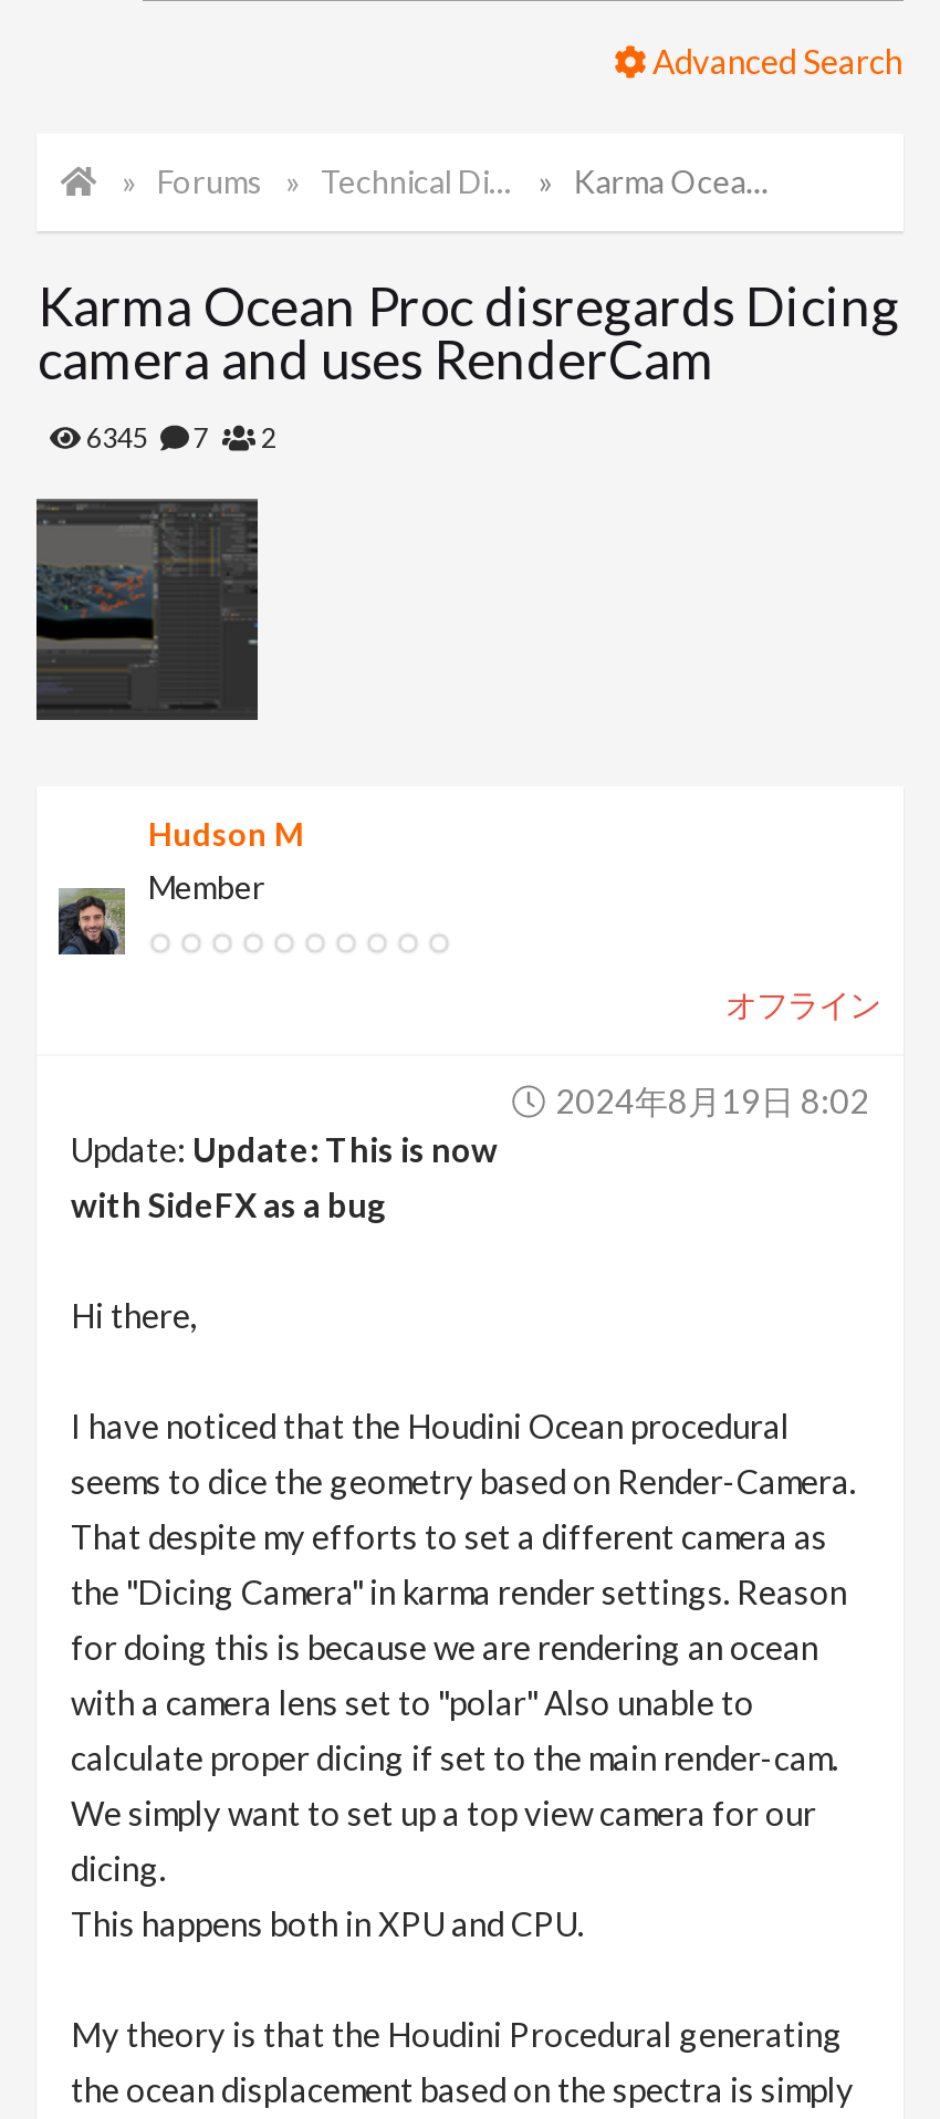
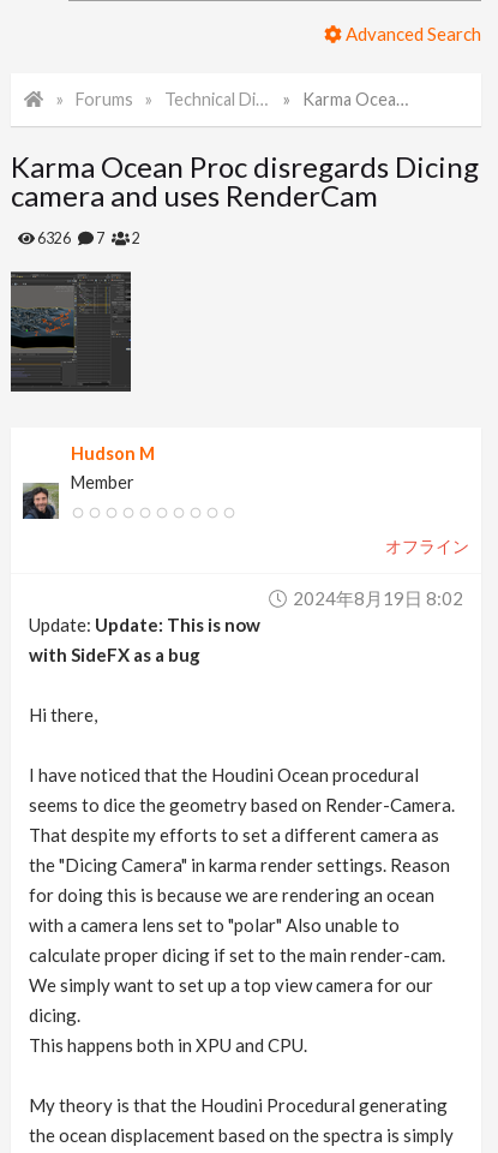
[82,421,161,455] 6345 -> [35,229,78,247] 6326

